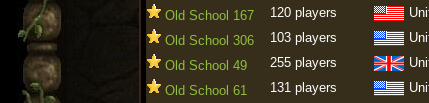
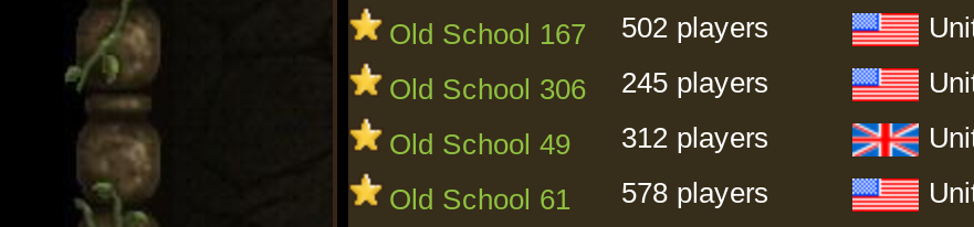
[164,5,336,23] Old School 167 120 players -> [389,11,769,51] Old School 167 502 players
[164,30,336,48] Old School 306 103 players -> [389,66,769,106] Old School 306 245 players
[164,55,336,73] Old School 49 255 players -> [389,121,769,161] Old School 49 312 players
[164,80,336,98] Old School 61 131 players -> [389,176,769,216] Old School 61 578 players

